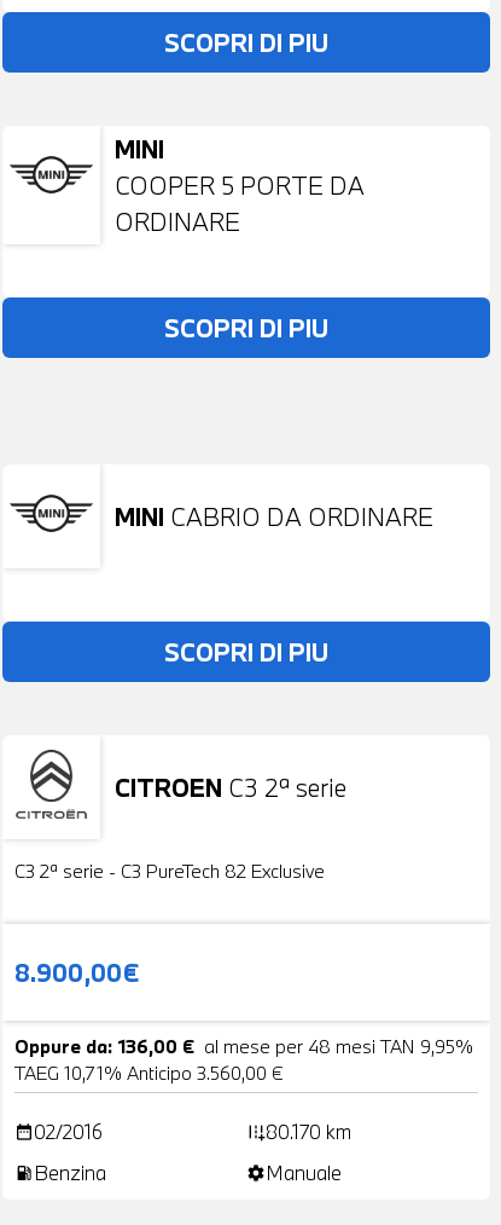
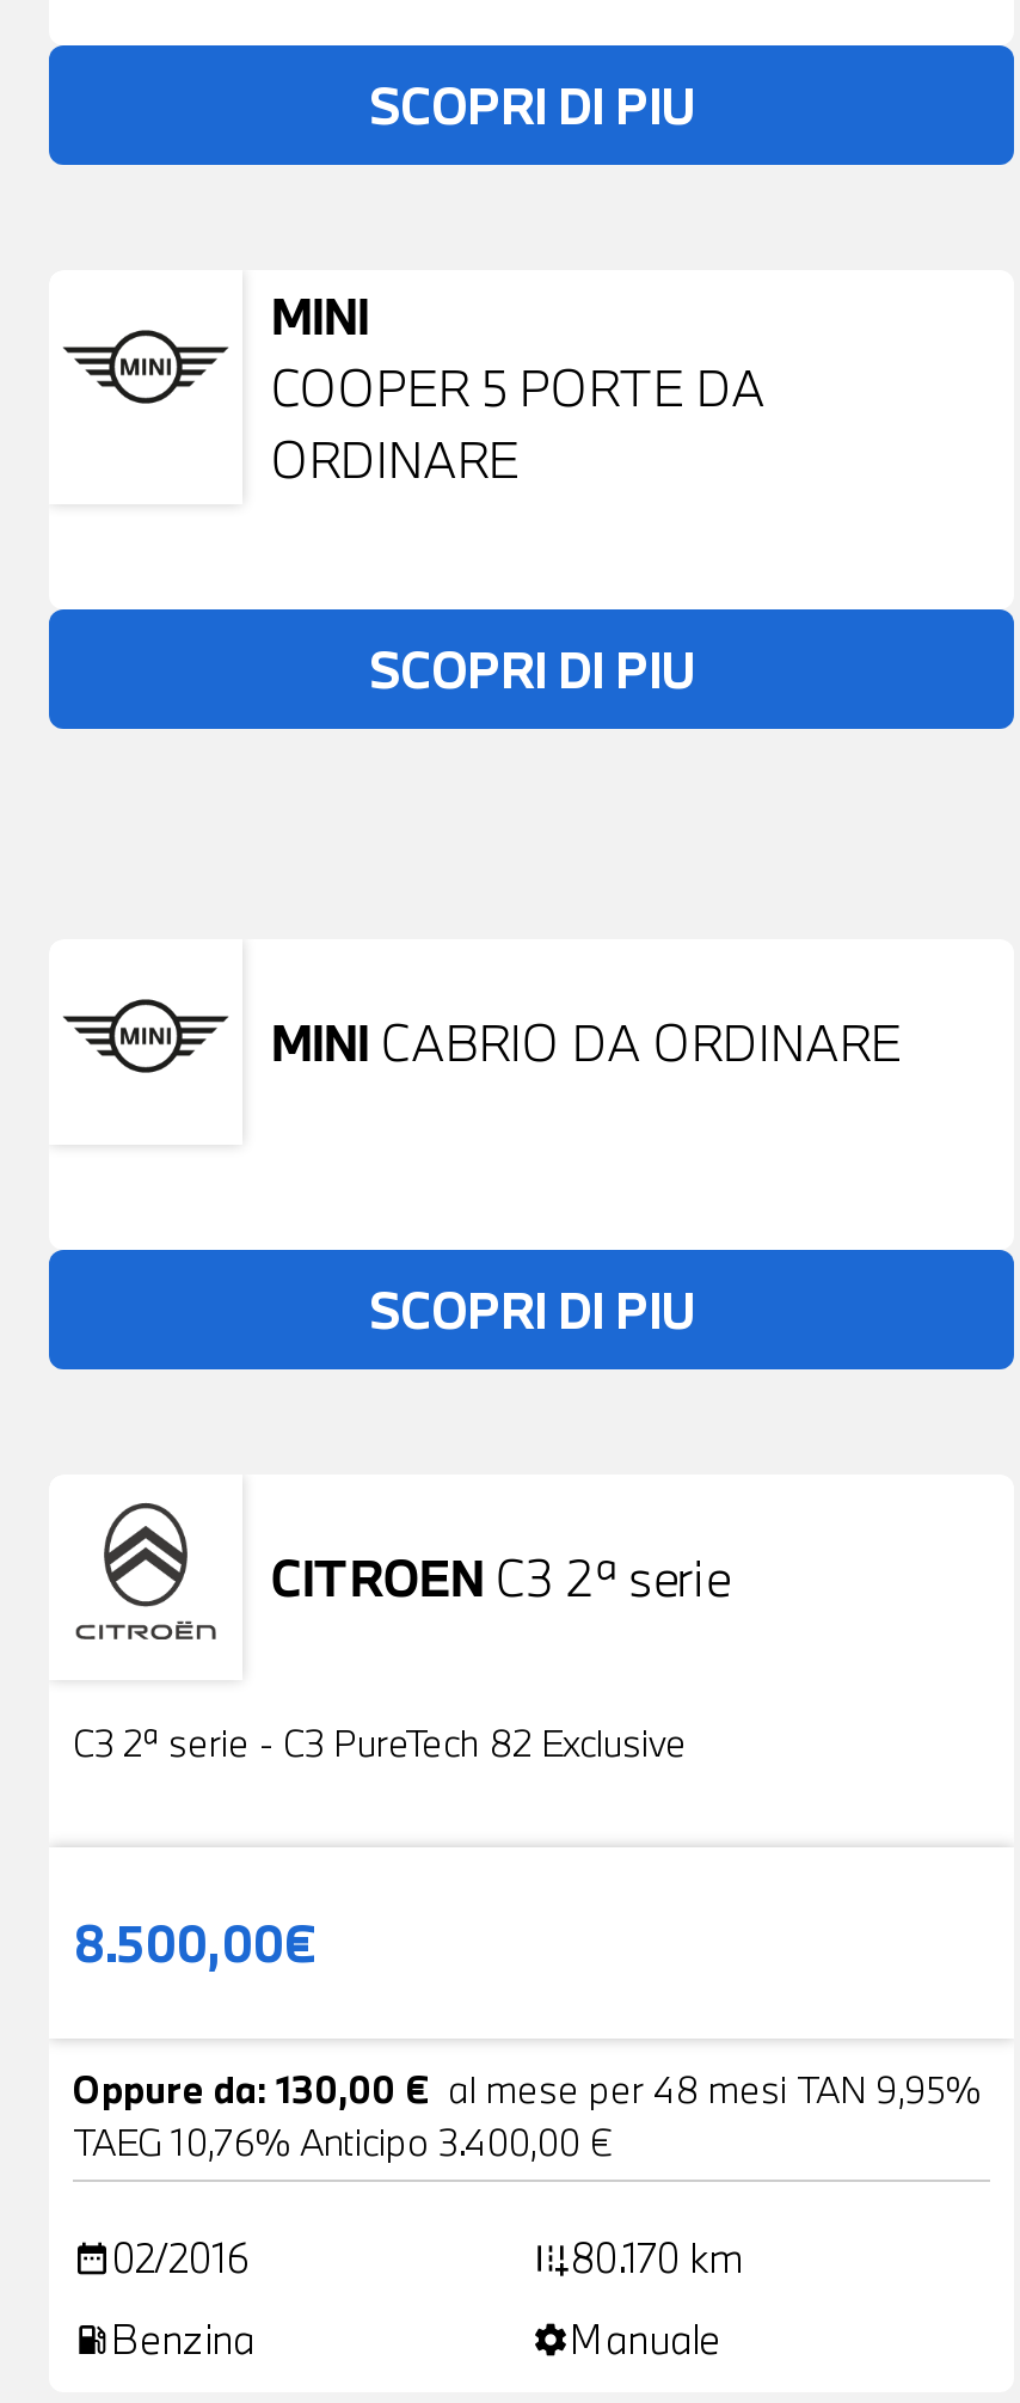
[14,955,140,989] 8.900,00€ -> [73,1909,319,1976] 8.500,00€
[14,1034,473,1058] Oppure da: 136,00 € al mese per 48 mesi TAN 9,95% -> [73,2065,981,2112] Oppure da: 130,00 € al mese per 48 mesi TAN 9,95%
[14,1060,284,1085] TAEG 10,71% Anticipo 3.560,00 € -> [73,2117,613,2165] TAEG 10,76% Anticipo 3.400,00 €

